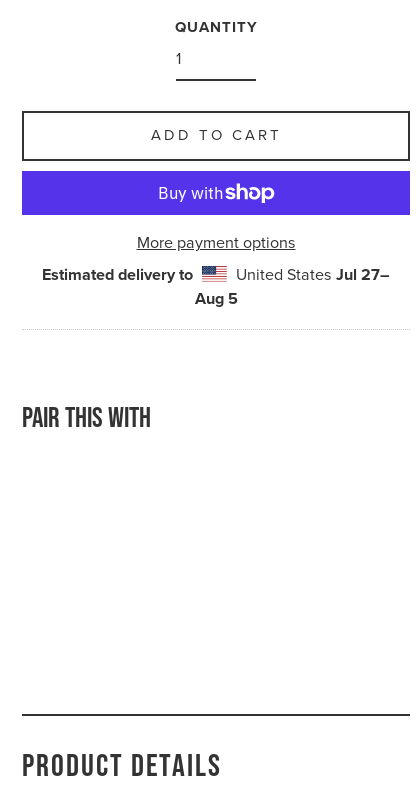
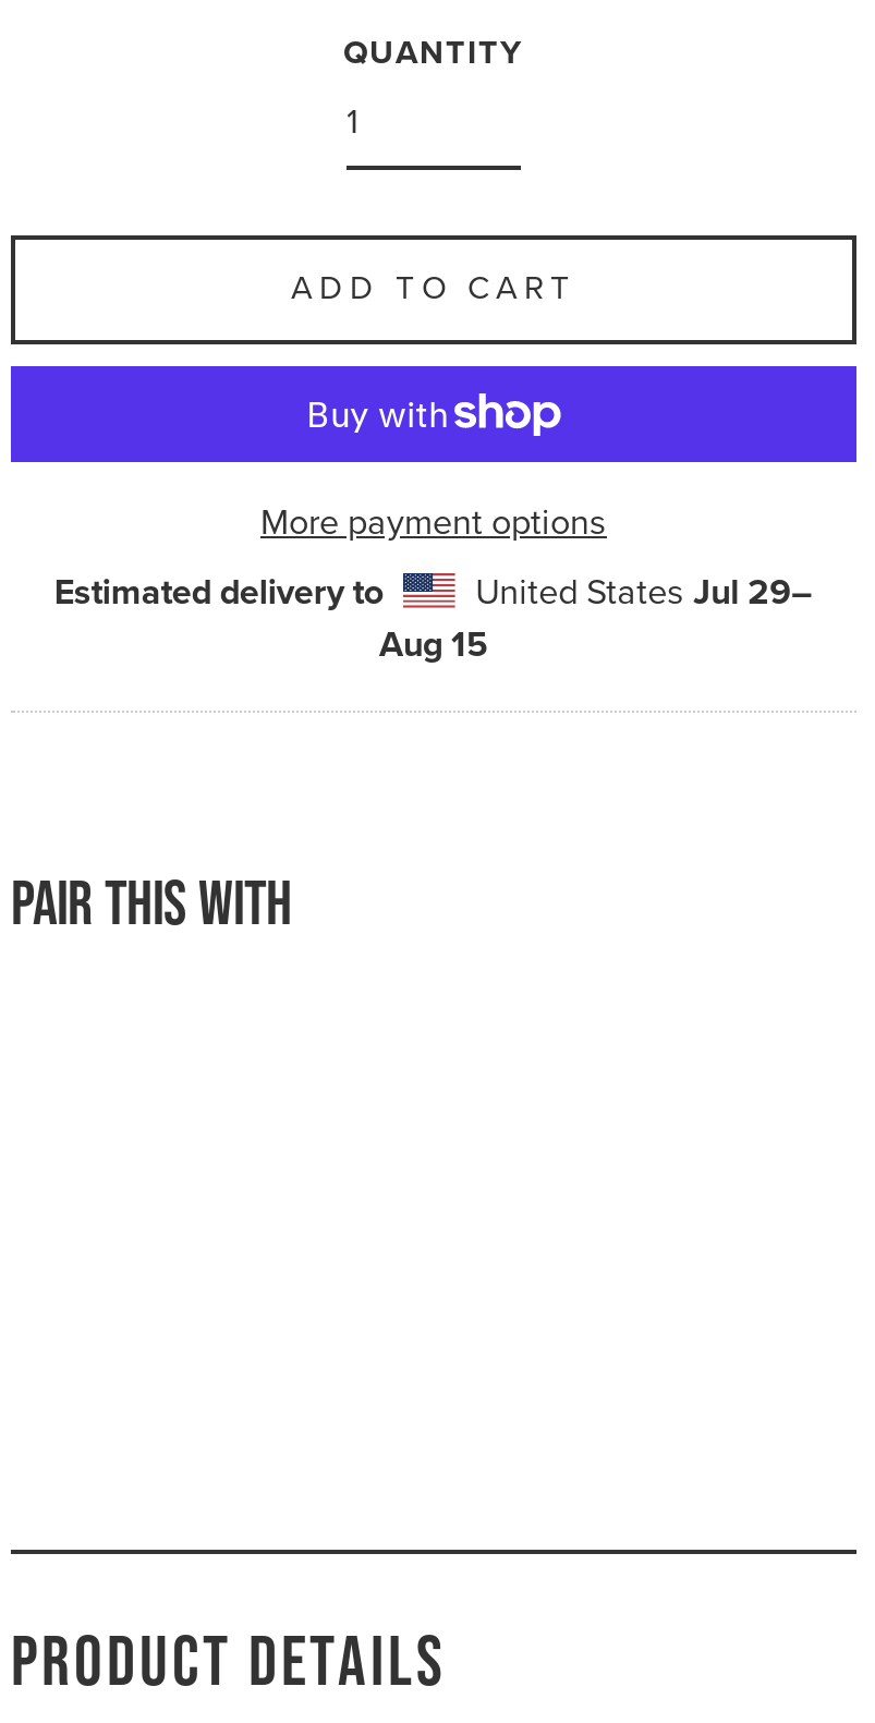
[232,263,390,286] United States Jul 27– -> [467,566,813,617] United States Jul 29–
[194,287,237,310] Aug 5 -> [379,619,488,669] Aug 15

